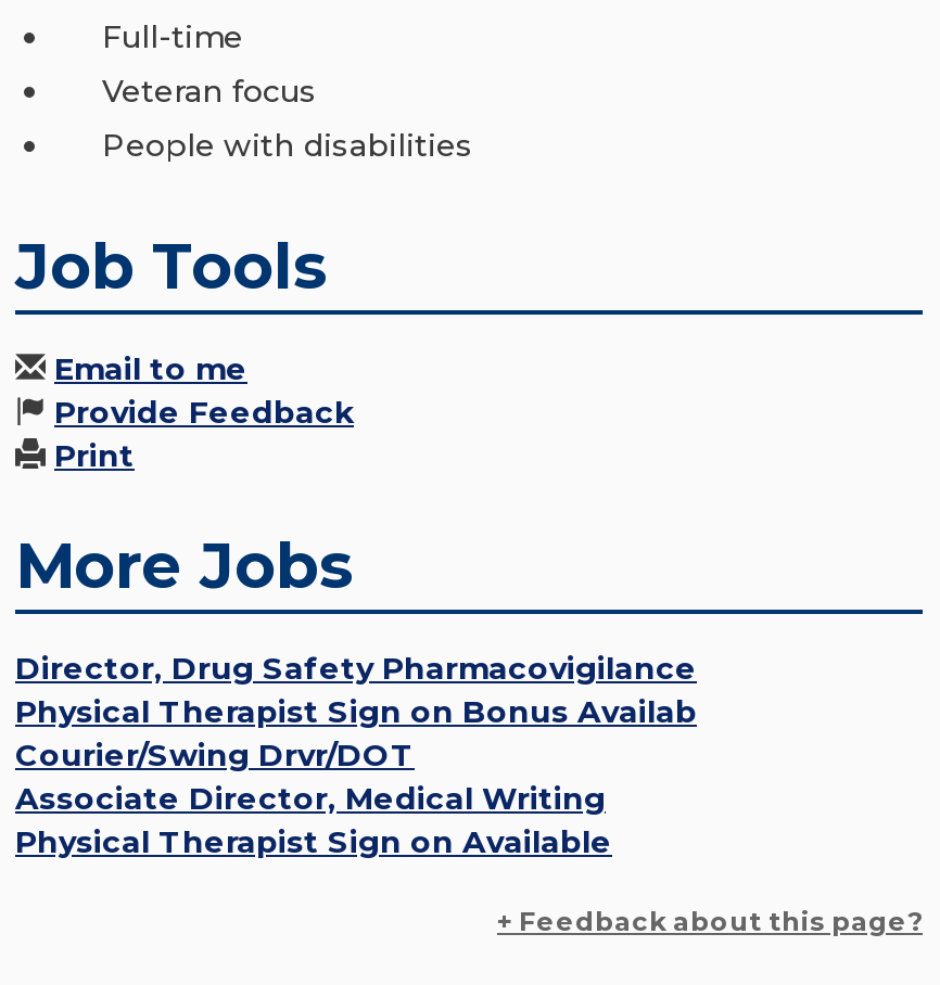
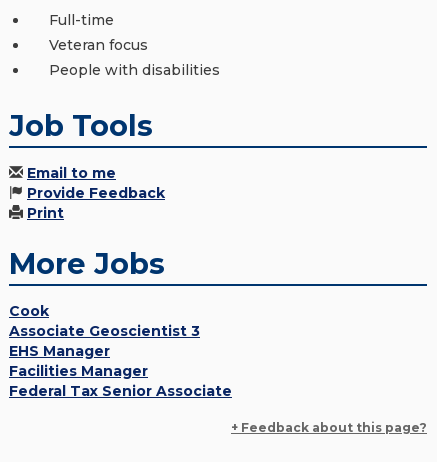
[15,649,697,862] Director, Drug Safety Pharmacovigilance | Physical Therapist Sign on Bonus Availab | Courier/Swing Drvr/DOT | Associate Director, Medical Writing | Physical Therapist Sign on Available -> [9,302,232,400] Cook | Associate Geoscientist 3 | EHS Manager | Facilities Manager | Federal Tax Senior Associate

